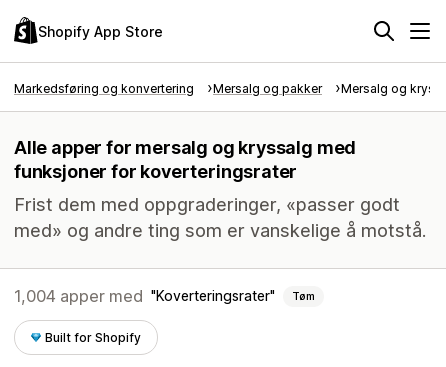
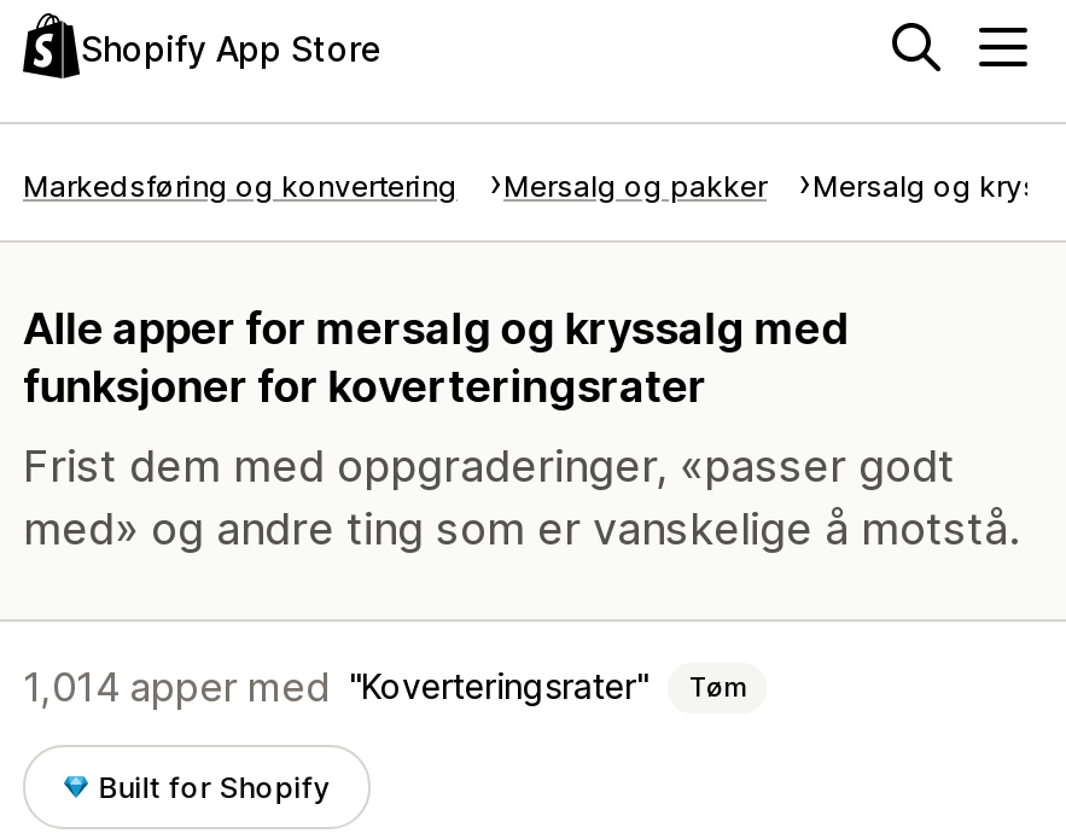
[14,286,315,306] 1,004 apper med Koverteringsrater Tøm -> [23,663,745,711] 1,014 apper med Koverteringsrater Tøm

